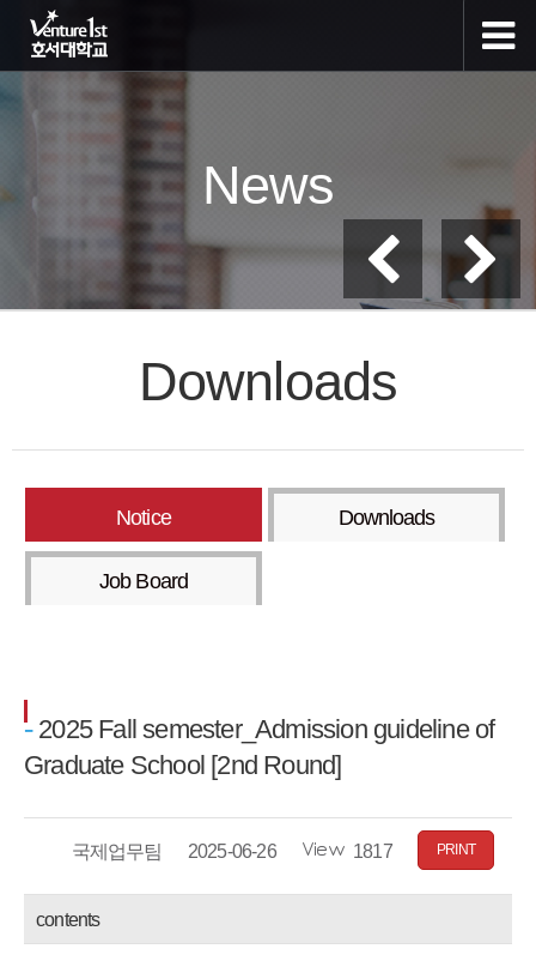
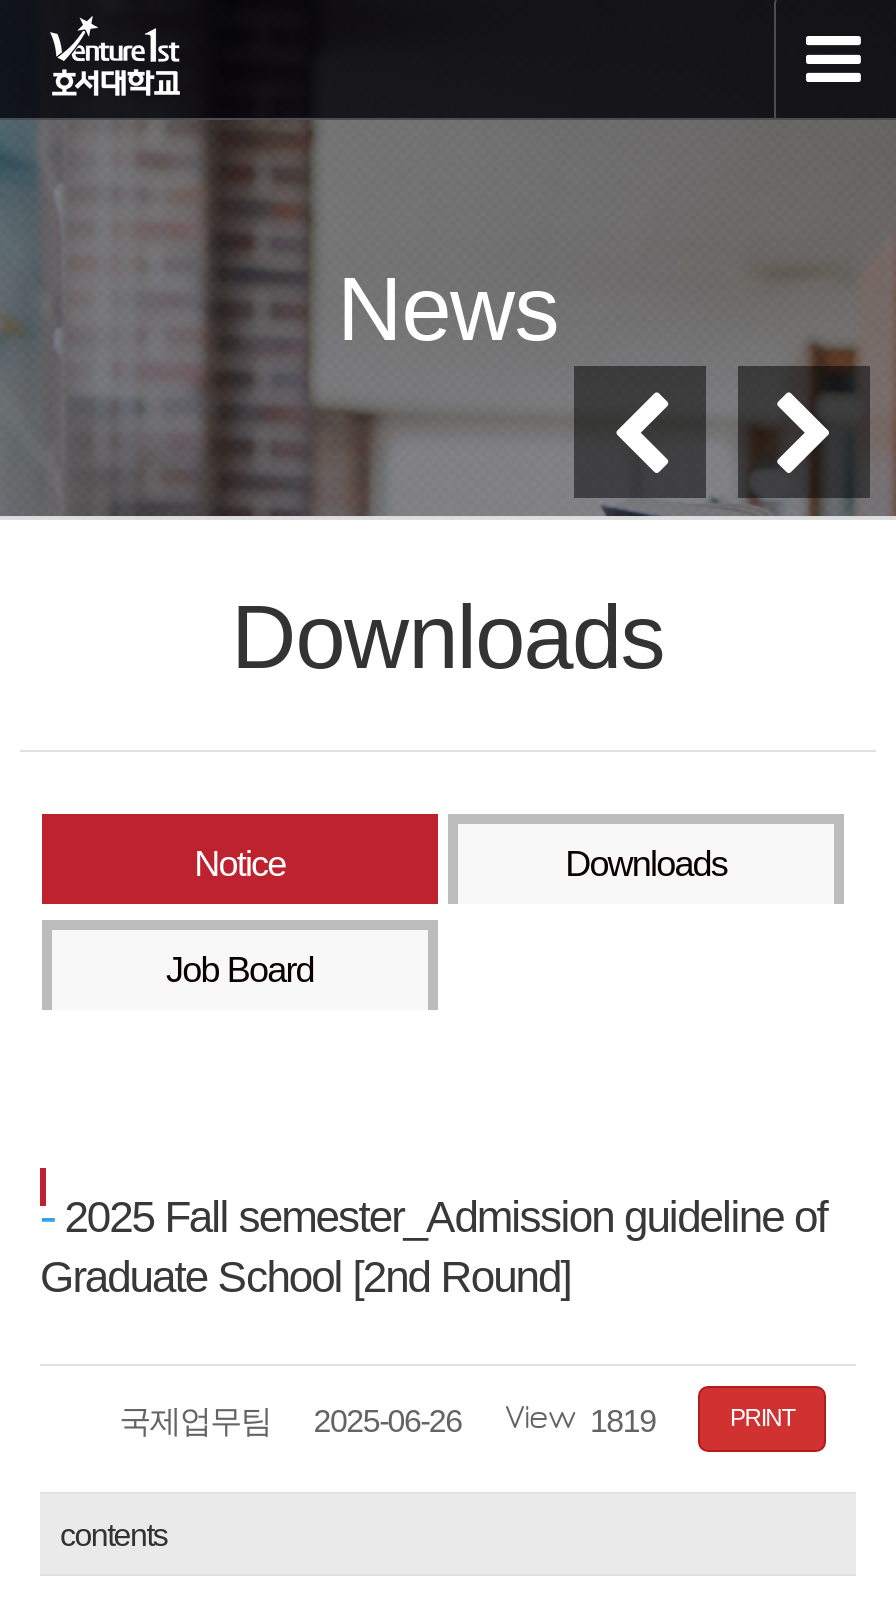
[353,842,392,861] 1817 -> [590,1405,656,1437] 1819

